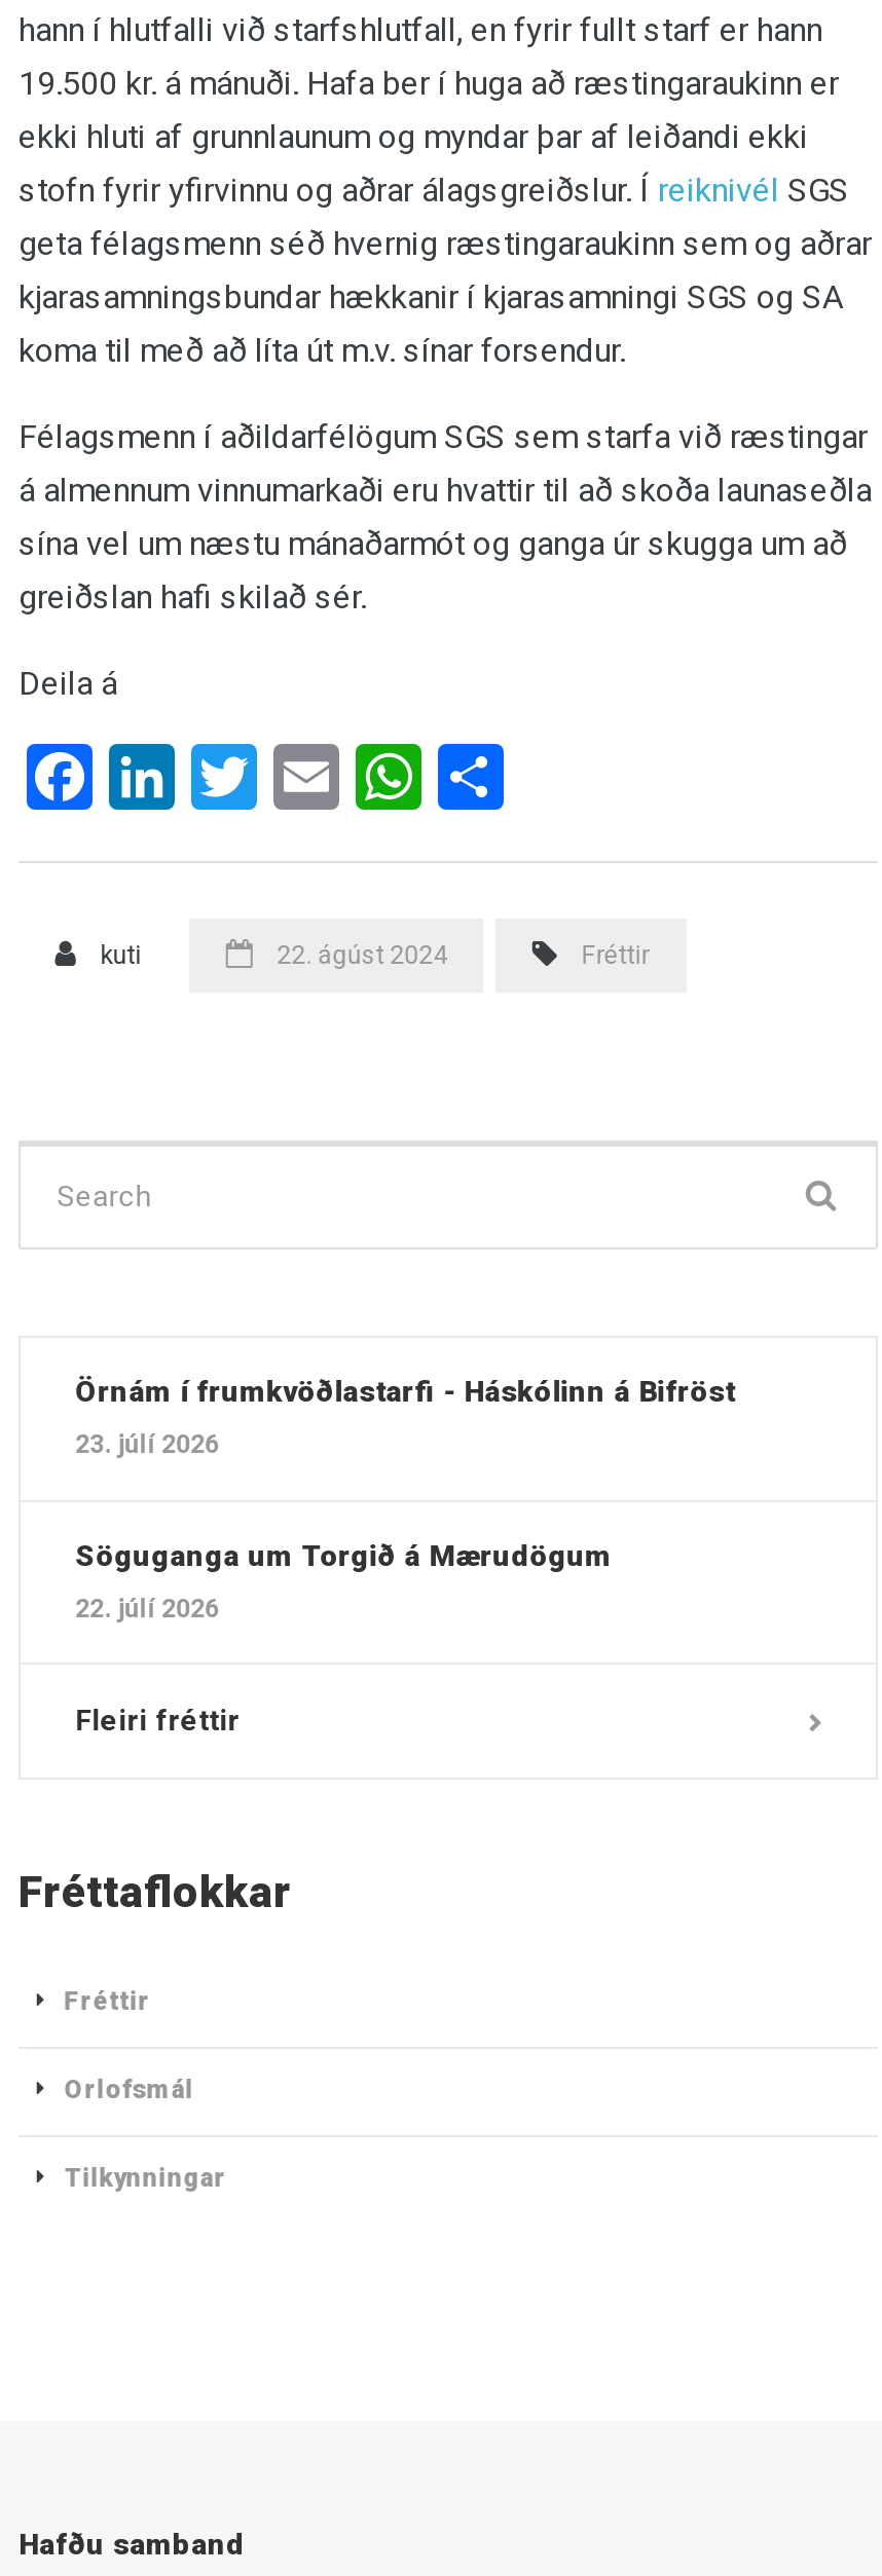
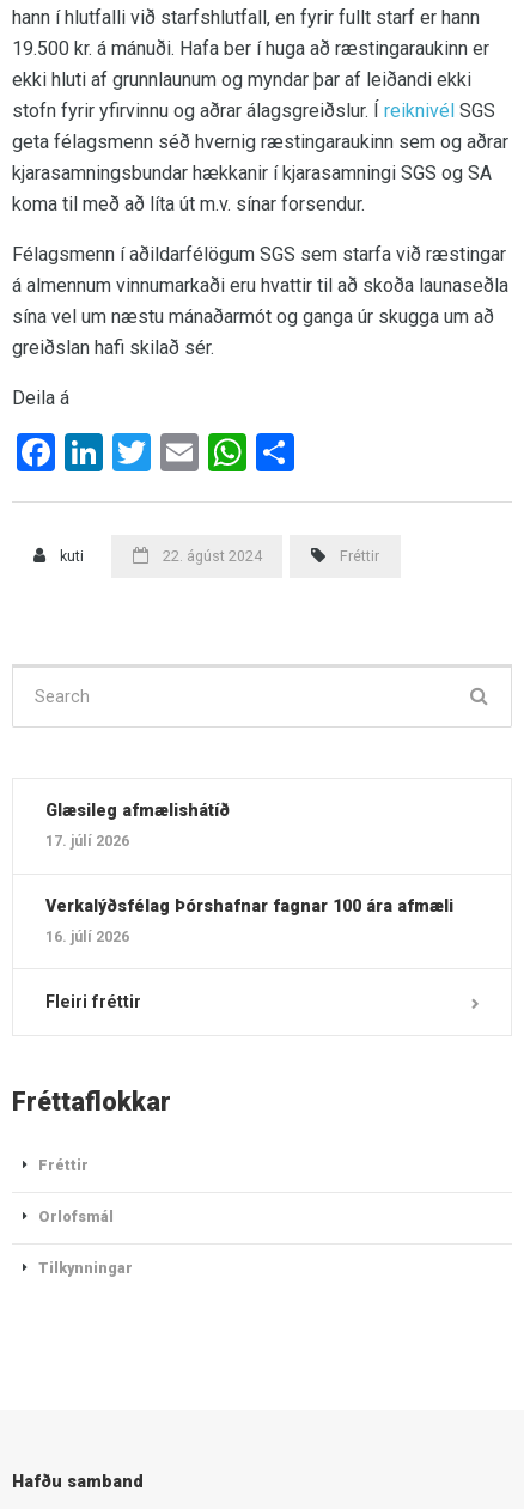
[75,1375,735,1408] Örnám í frumkvöðlastarfi - Háskólinn á Bifröst -> [45,801,229,820] Glæsileg afmælishátíð
[75,1429,219,1460] 23. júlí 2026 -> [45,832,129,850] 17. júlí 2026
[75,1540,620,1573] Söguganga um Torgið á Mærudögum -> [45,897,453,916] Verkalýðsfélag Þórshafnar fagnar 100 ára afmæli
[75,1593,219,1624] 22. júlí 2026 -> [45,928,129,946] 16. júlí 2026

